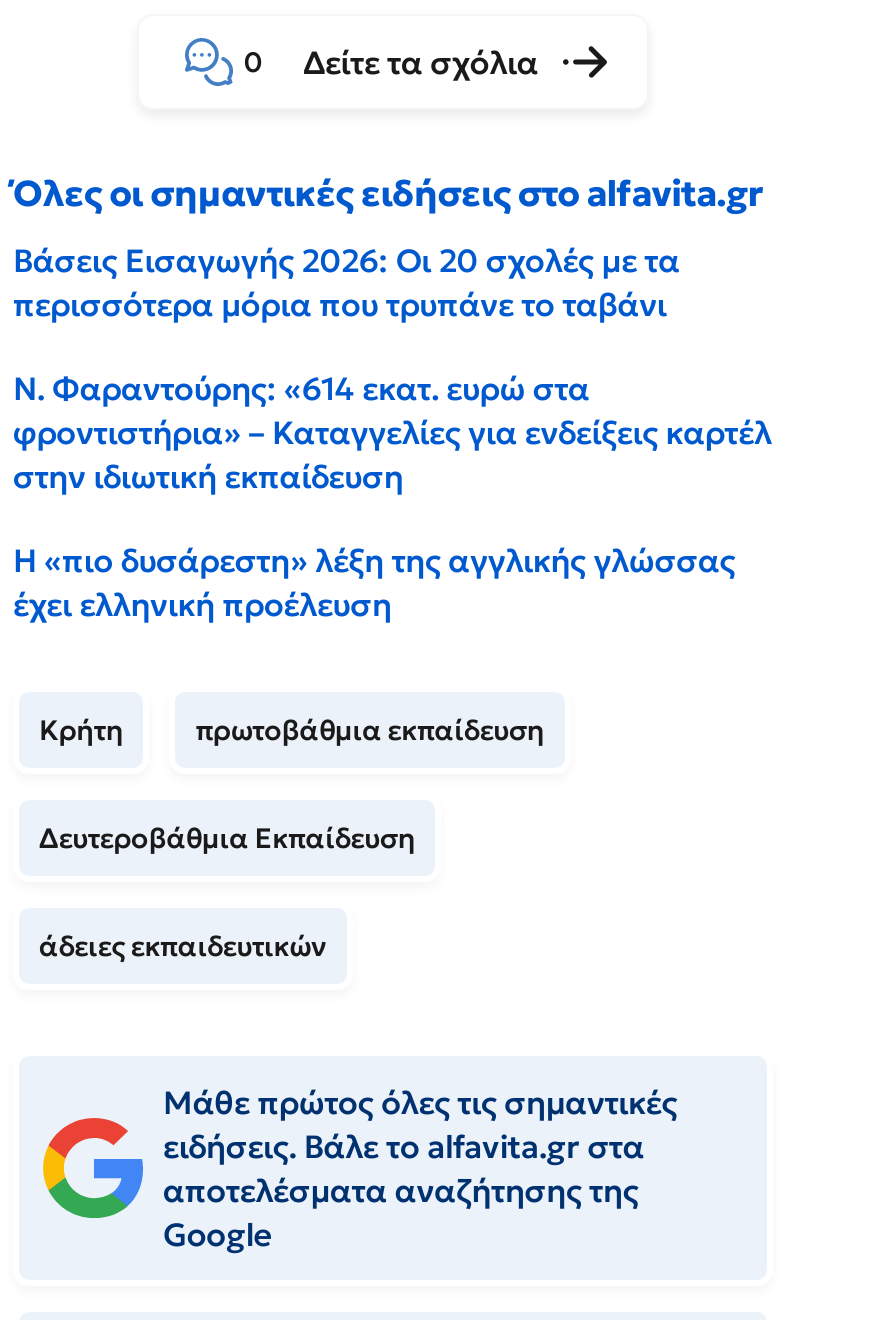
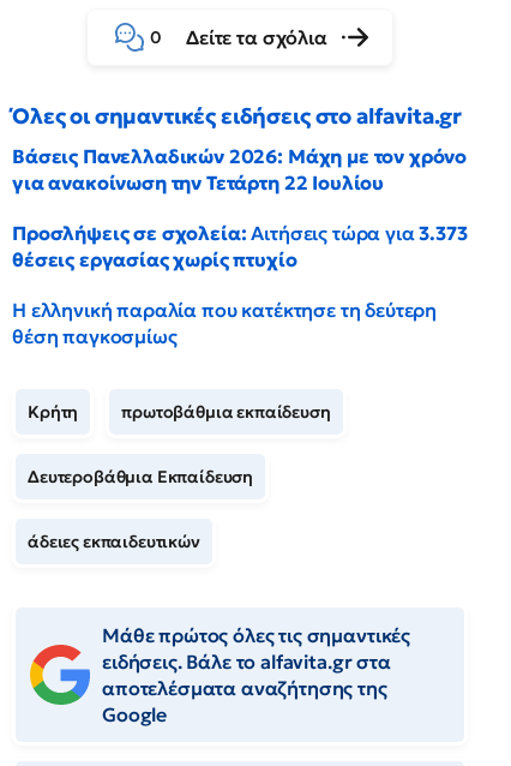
[13,239,680,323] Βάσεις Εισαγωγής 2026: Οι 20 σχολές με τα | περισσότερα μόρια που τρυπάνε το ταβάνι -> [12,144,467,194] Βάσεις Πανελλαδικών 2026: Μάχη με τον χρόνο | για ανακοίνωση την Τετάρτη 22 Ιουλίου
[13,367,772,495] Ν. Φαραντούρης: «614 εκατ. ευρώ στα | φροντιστήρια» – Καταγγελίες για ενδείξεις καρτέλ | στην ιδιωτική εκπαίδευση -> [12,220,467,271] Προσλήψεις σε σχολεία: Αιτήσεις τώρα για 3.373 | θέσεις εργασίας χωρίς πτυχίο
[13,539,735,623] Η «πιο δυσάρεστη» λέξη της αγγλικής γλώσσας | έχει ελληνική προέλευση -> [12,297,437,348] Η ελληνική παραλία που κατέκτησε τη δεύτερη | θέση παγκοσμίως

